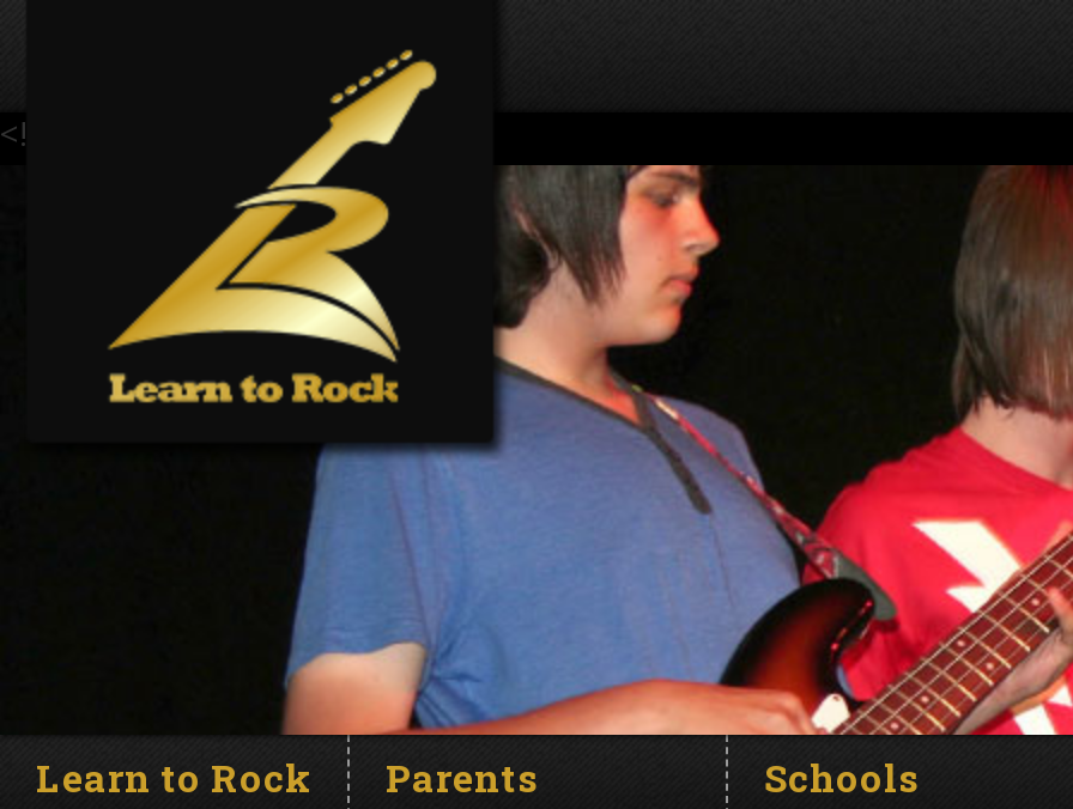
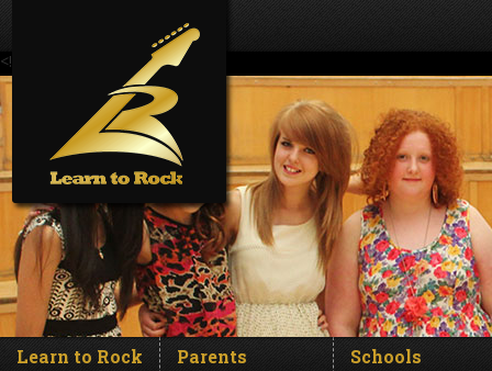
[7,165,1066,737] [image] -> [3,75,489,338] [image]

